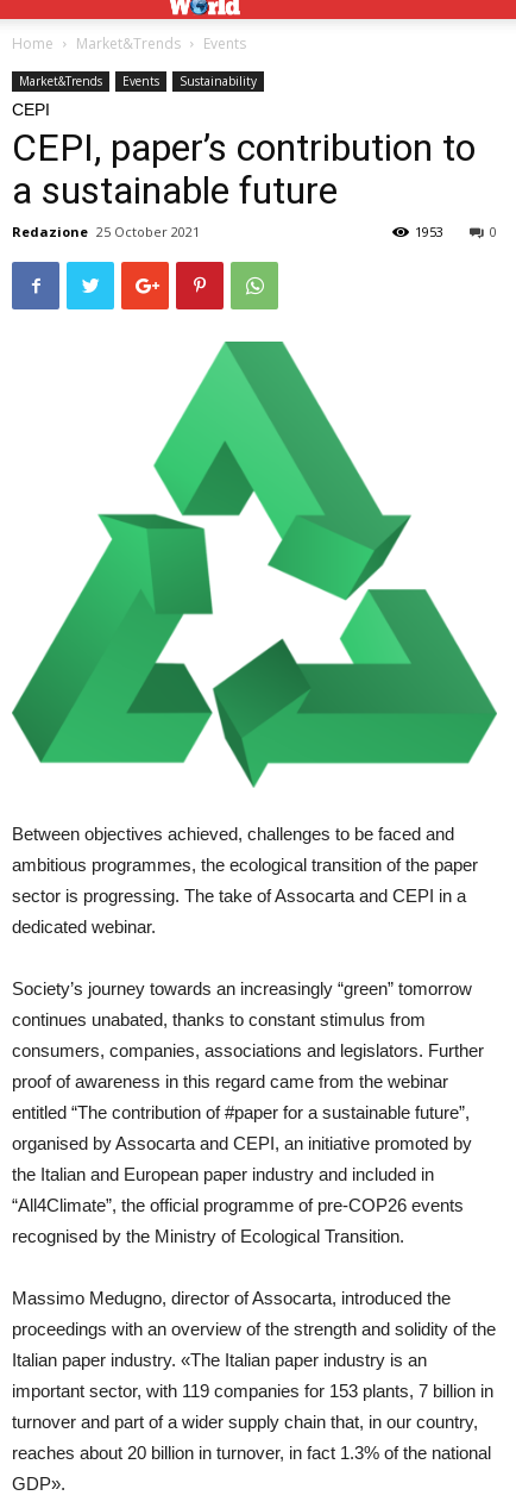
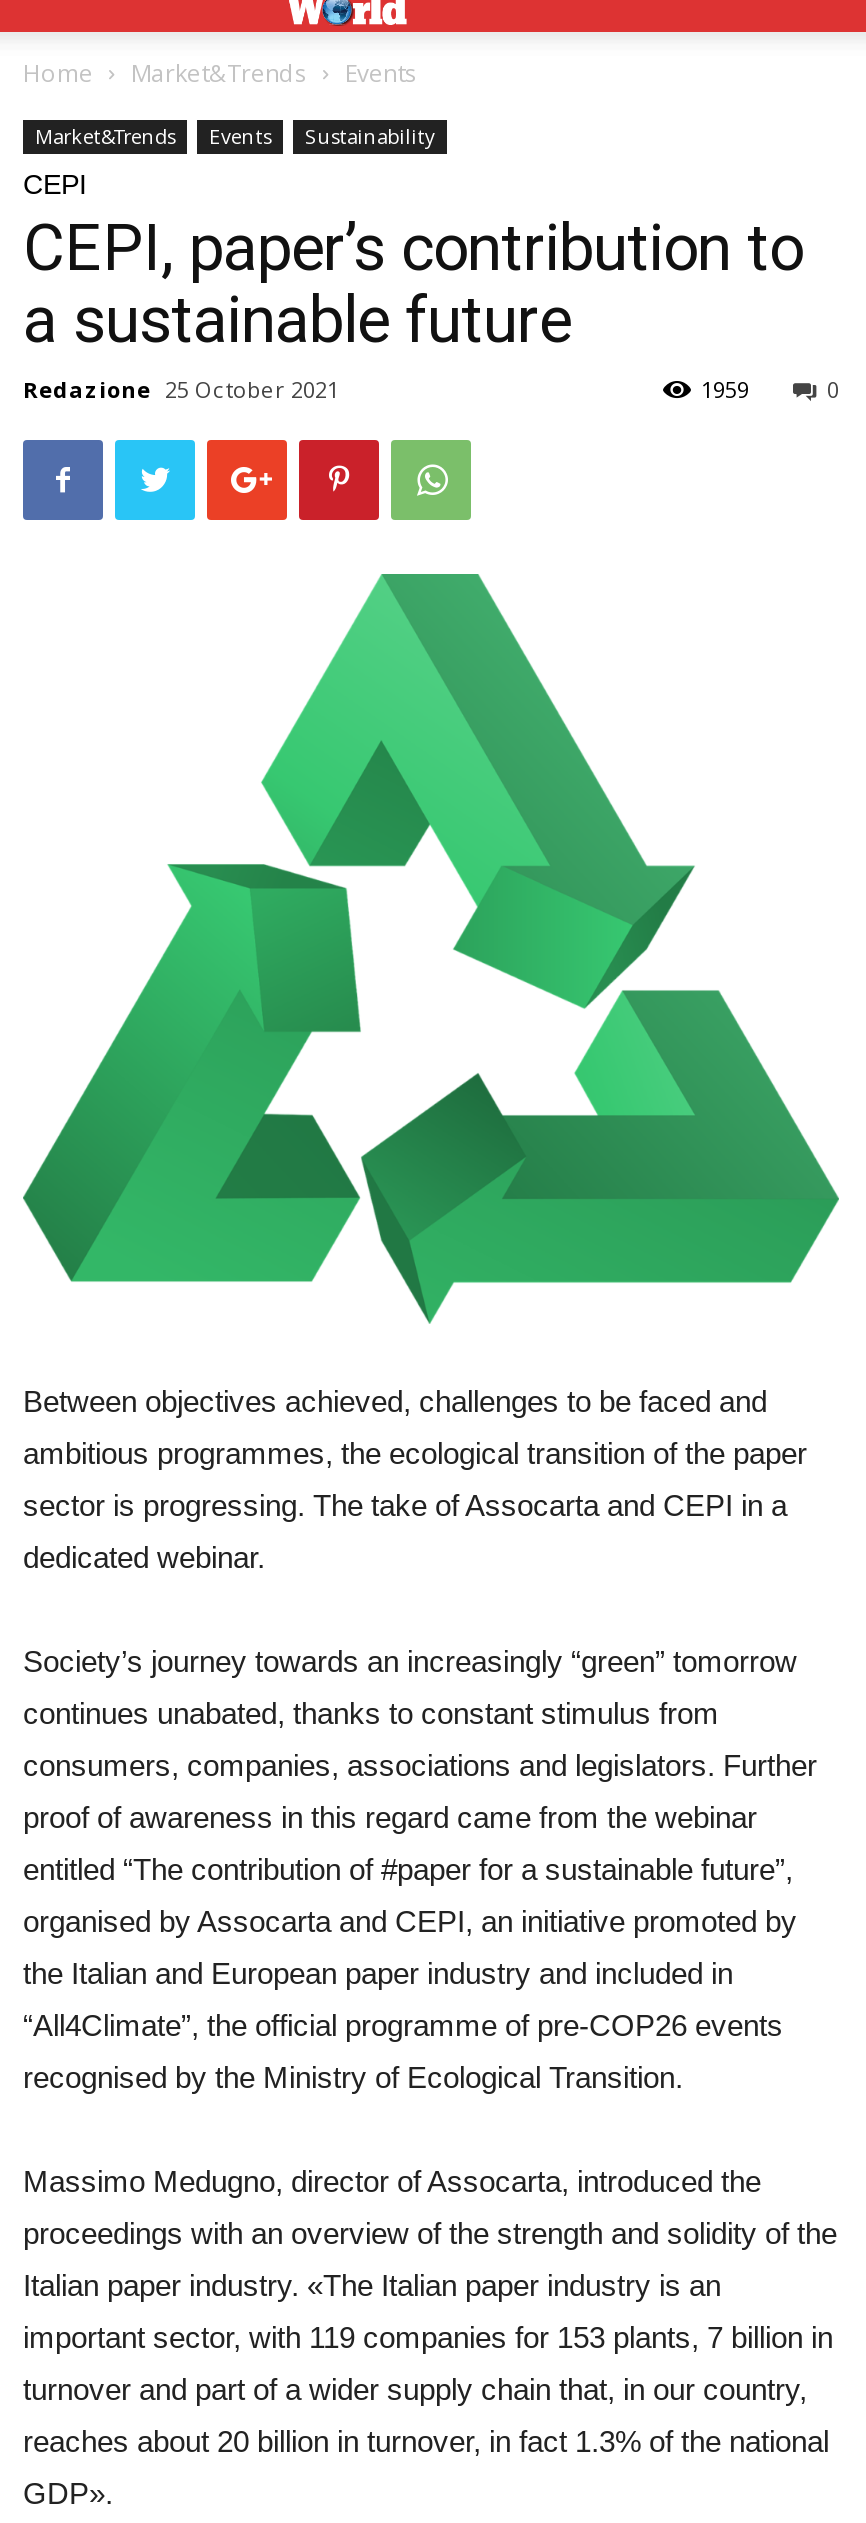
[415,223,443,240] 1953 -> [701,374,749,404] 1959

